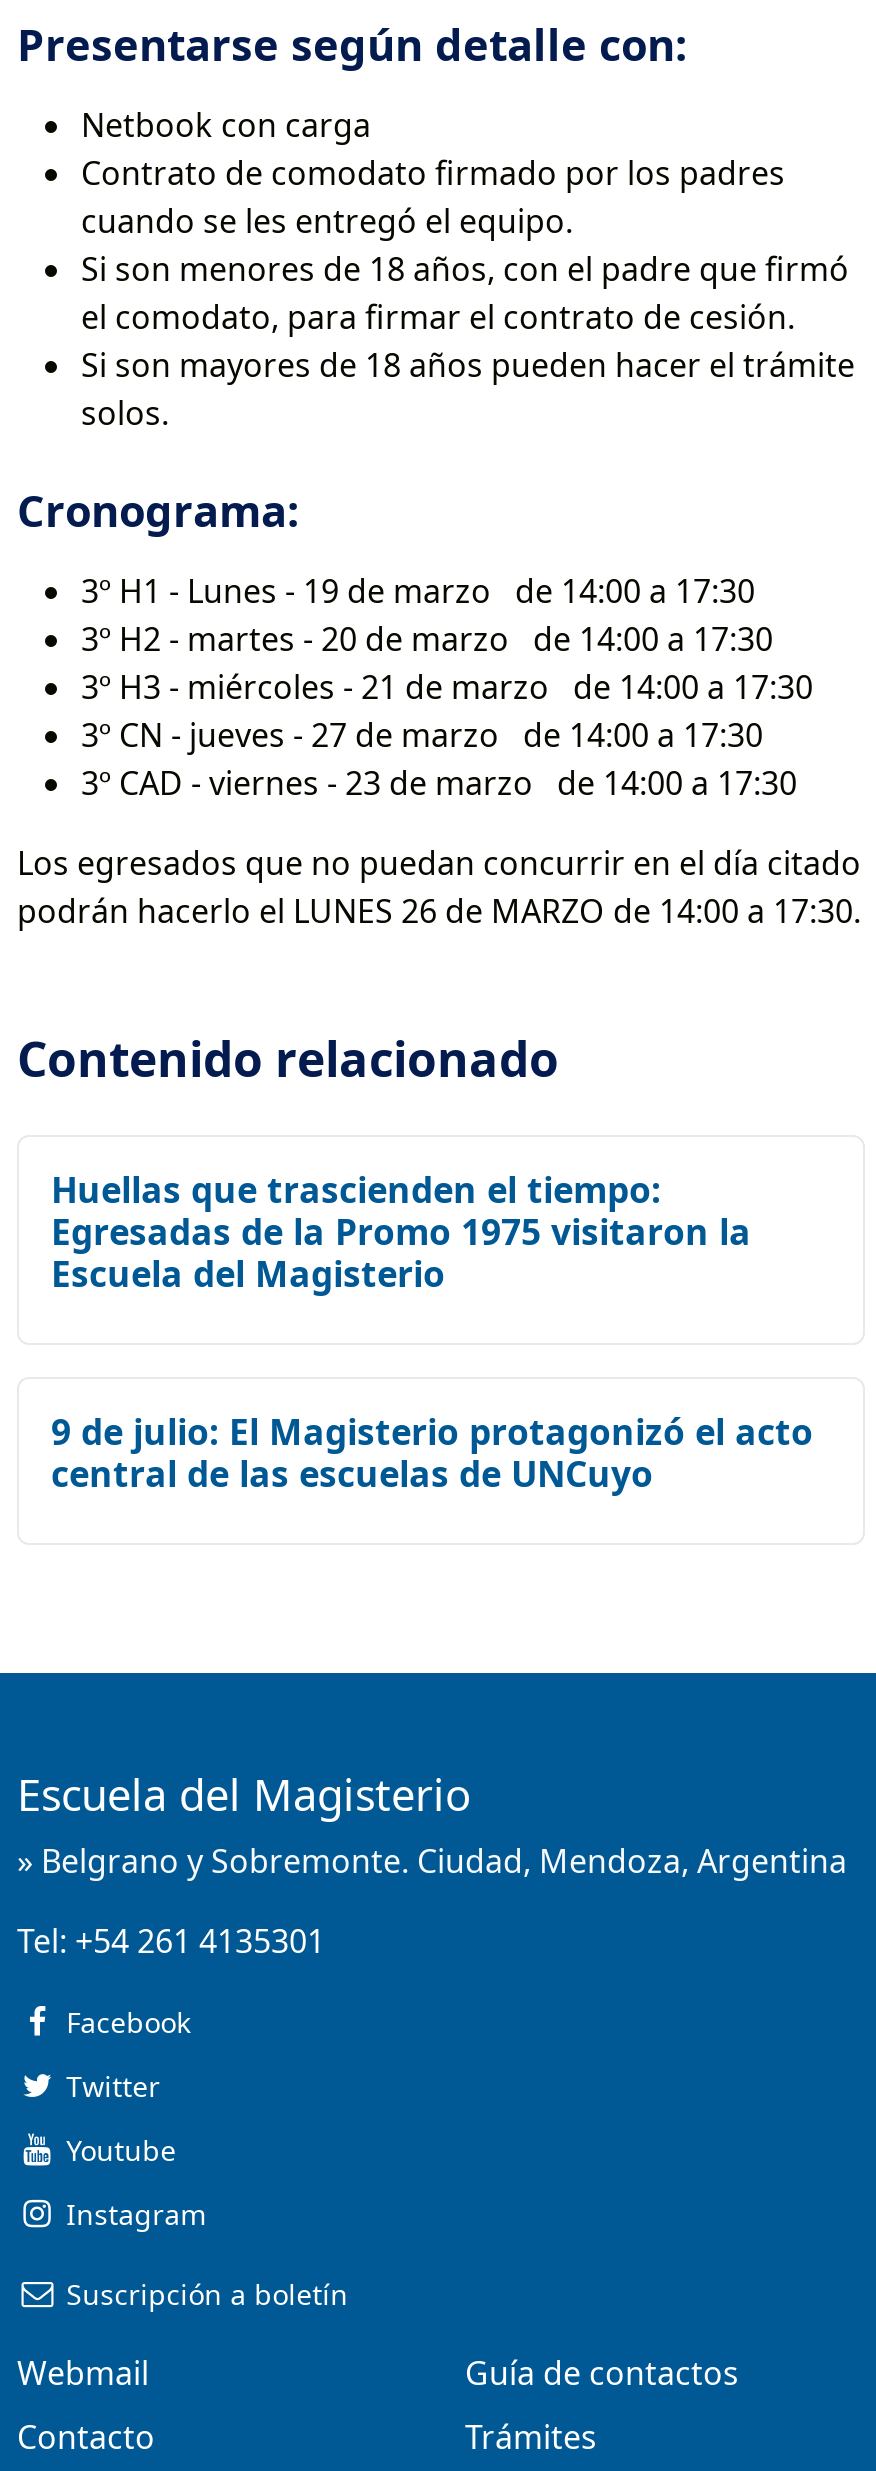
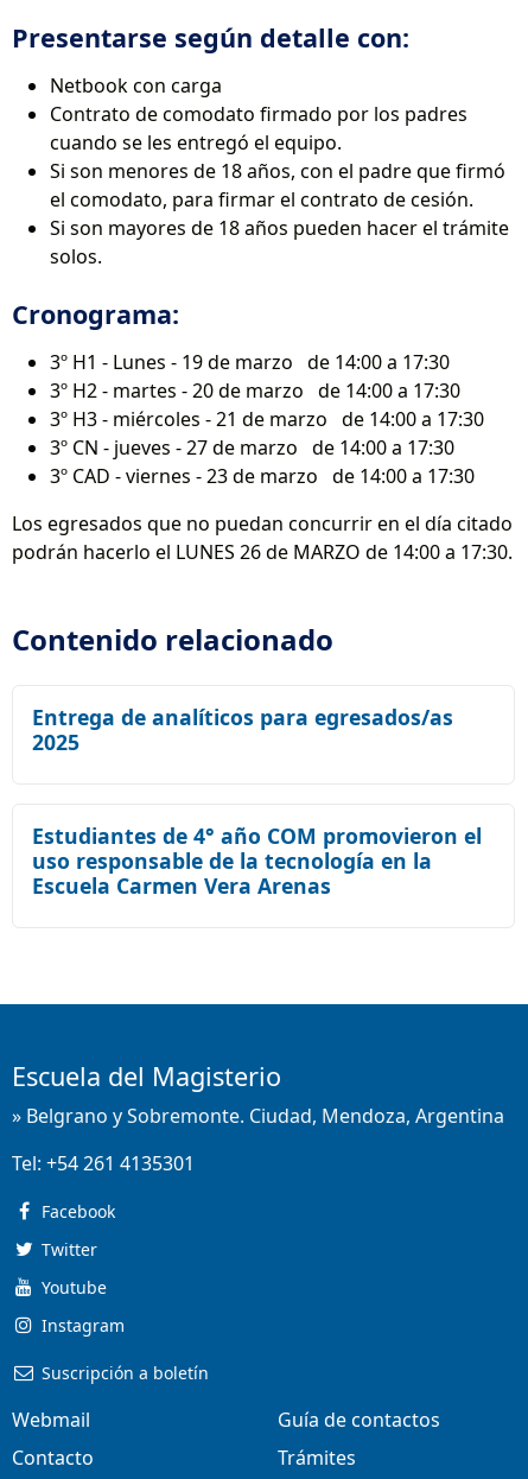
[51,1165,751,1297] Huellas que trascienden el tiempo: | Egresadas de la Promo 1975 visitaron la | Escuela del Magisterio -> [32,703,453,756] Entrega de analíticos para egresados/as | 2025
[51,1407,813,1497] 9 de julio: El Magisterio protagonizó el acto | central de las escuelas de UNCuyo -> [32,821,482,900] Estudiantes de 4° año COM promovieron el | uso responsable de la tecnología en la | Escuela Carmen Vera Arenas

